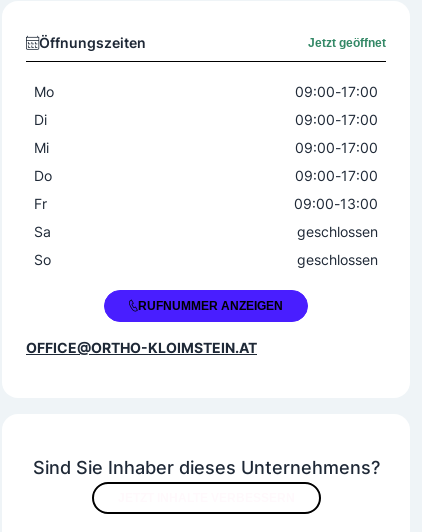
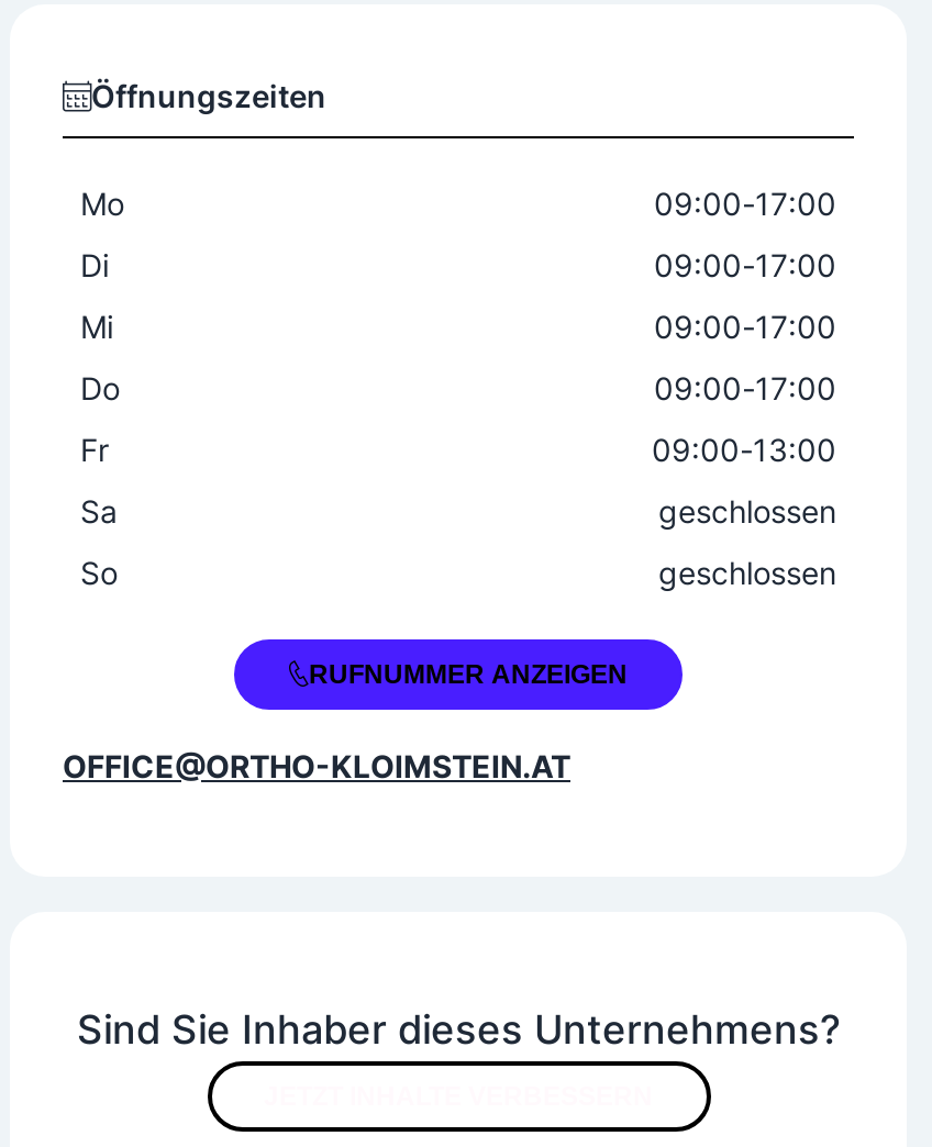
[308,36,386,50] Jetzt geöffnet -> none

